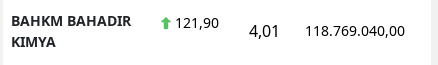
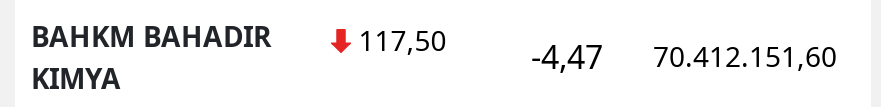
[175,13,219,32] 121,90 -> [359,21,447,59] 117,50
[249,20,280,42] 4,01 -> [531,35,603,79] -4,47
[305,21,405,40] 118.769.040,00 -> [653,37,837,75] 70.412.151,60

